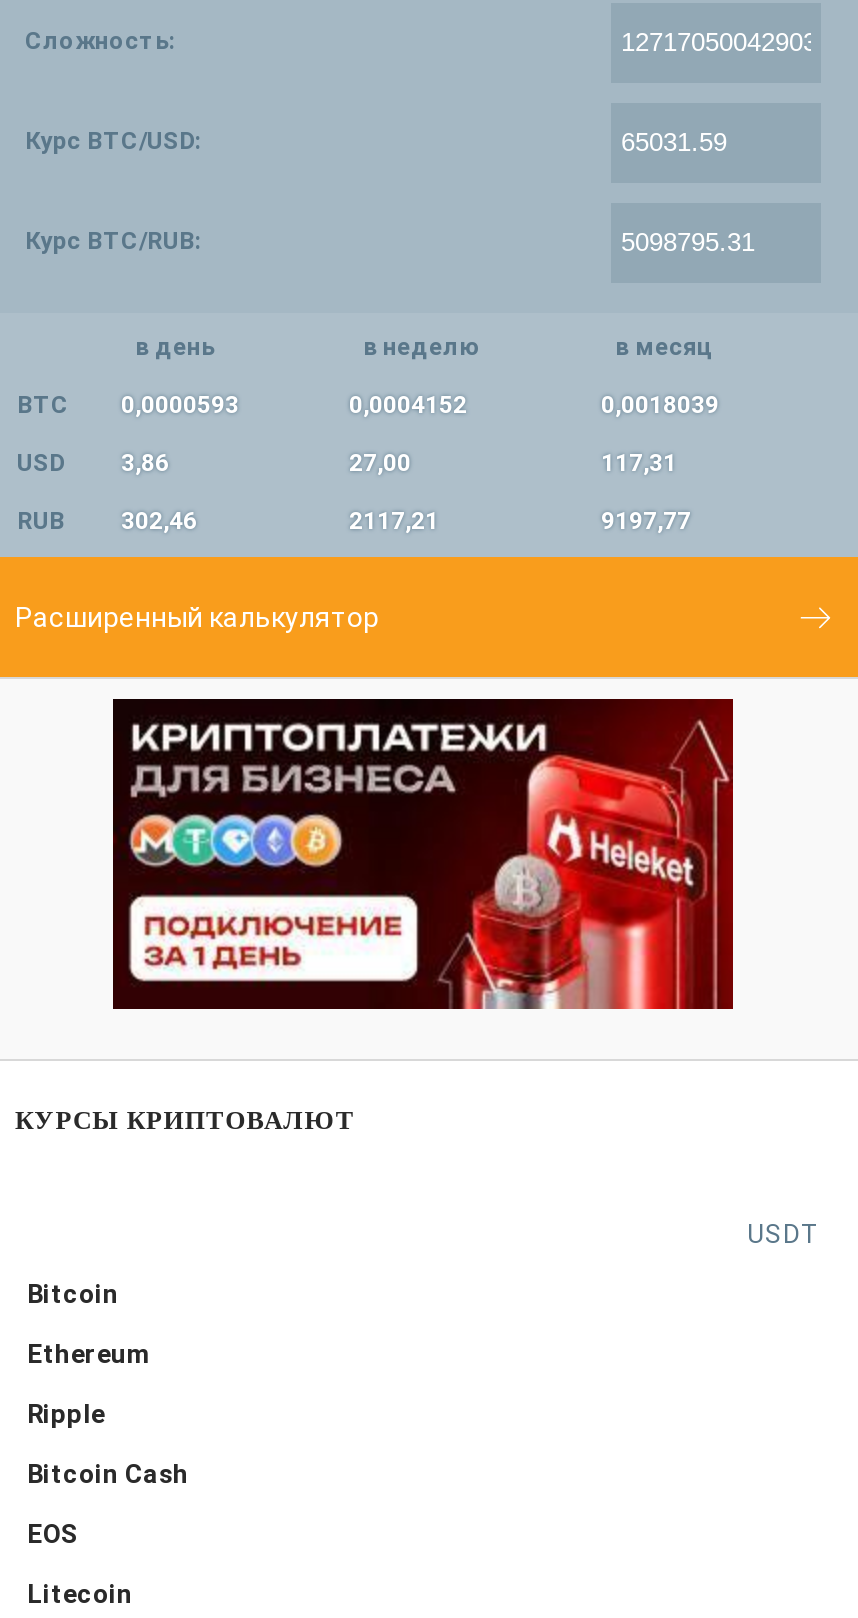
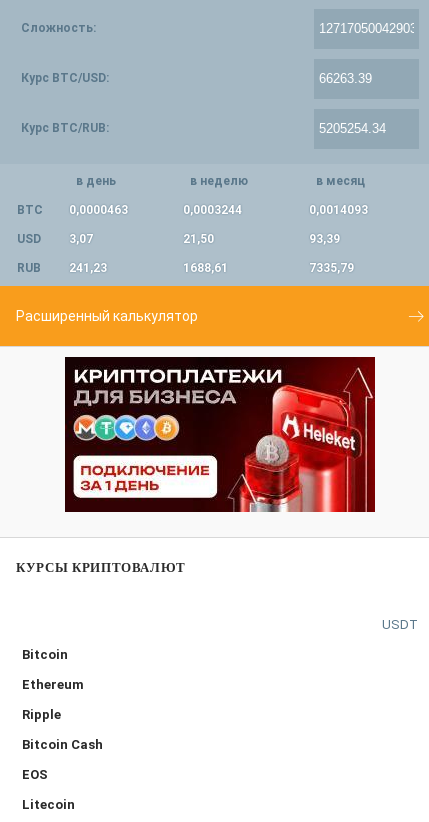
[17,391,239,419] BTC 0,0000593 -> [17,203,128,217] BTC 0,0000463
[349,391,467,419] 0,0004152 -> [183,203,242,217] 0,0003244
[601,391,719,419] 0,0018039 -> [309,203,368,217] 0,0014093
[17,449,169,477] USD 3,86 -> [17,232,93,246] USD 3,07
[349,449,411,477] 27,00 -> [183,232,214,246] 21,50
[601,449,677,477] 117,31 -> [309,232,340,246] 93,39
[17,507,197,535] RUB 302,46 -> [17,261,107,275] RUB 241,23
[349,507,439,535] 2117,21 -> [183,261,228,275] 1688,61
[601,507,691,535] 9197,77 -> [309,261,354,275] 7335,79

